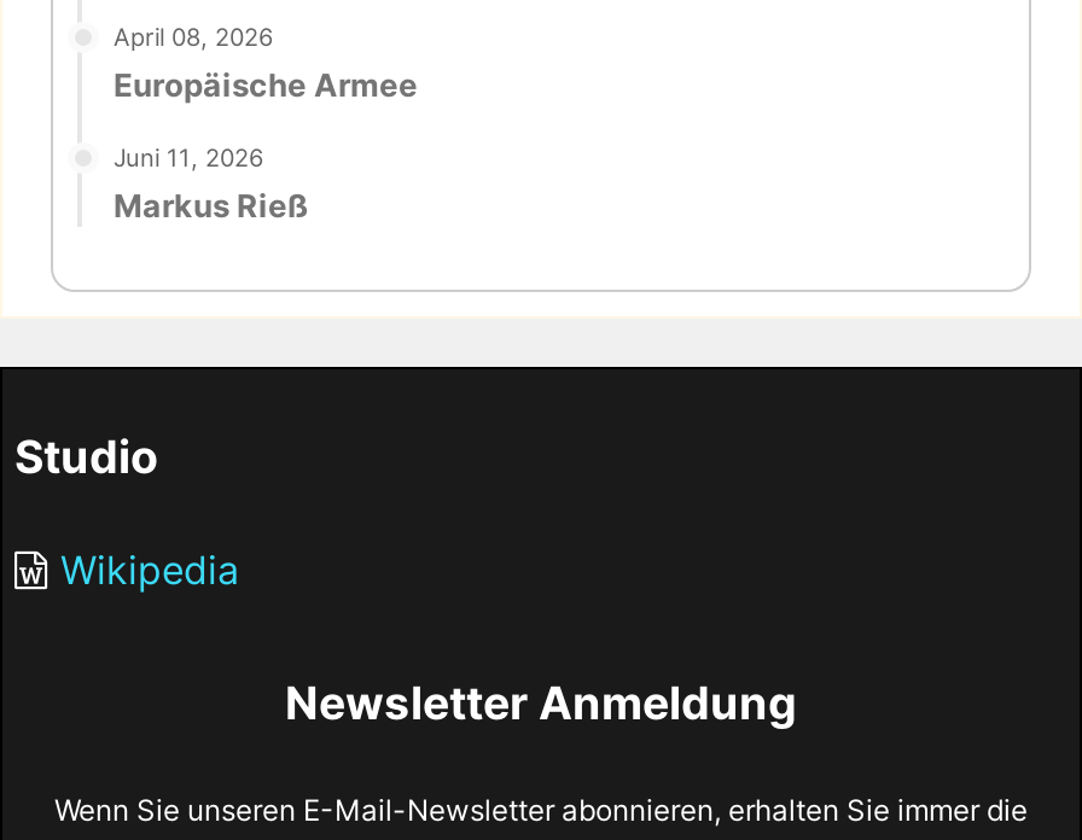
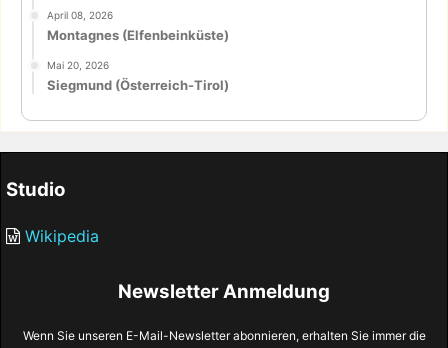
[114,64,418,103] Europäische Armee -> [47,27,229,43] Montagnes (Elfenbeinküste)
[114,141,309,223] Juni 11, 2026 | Markus Rieß -> [47,58,229,92] Mai 20, 2026 | Siegmund (Österreich-Tirol)

